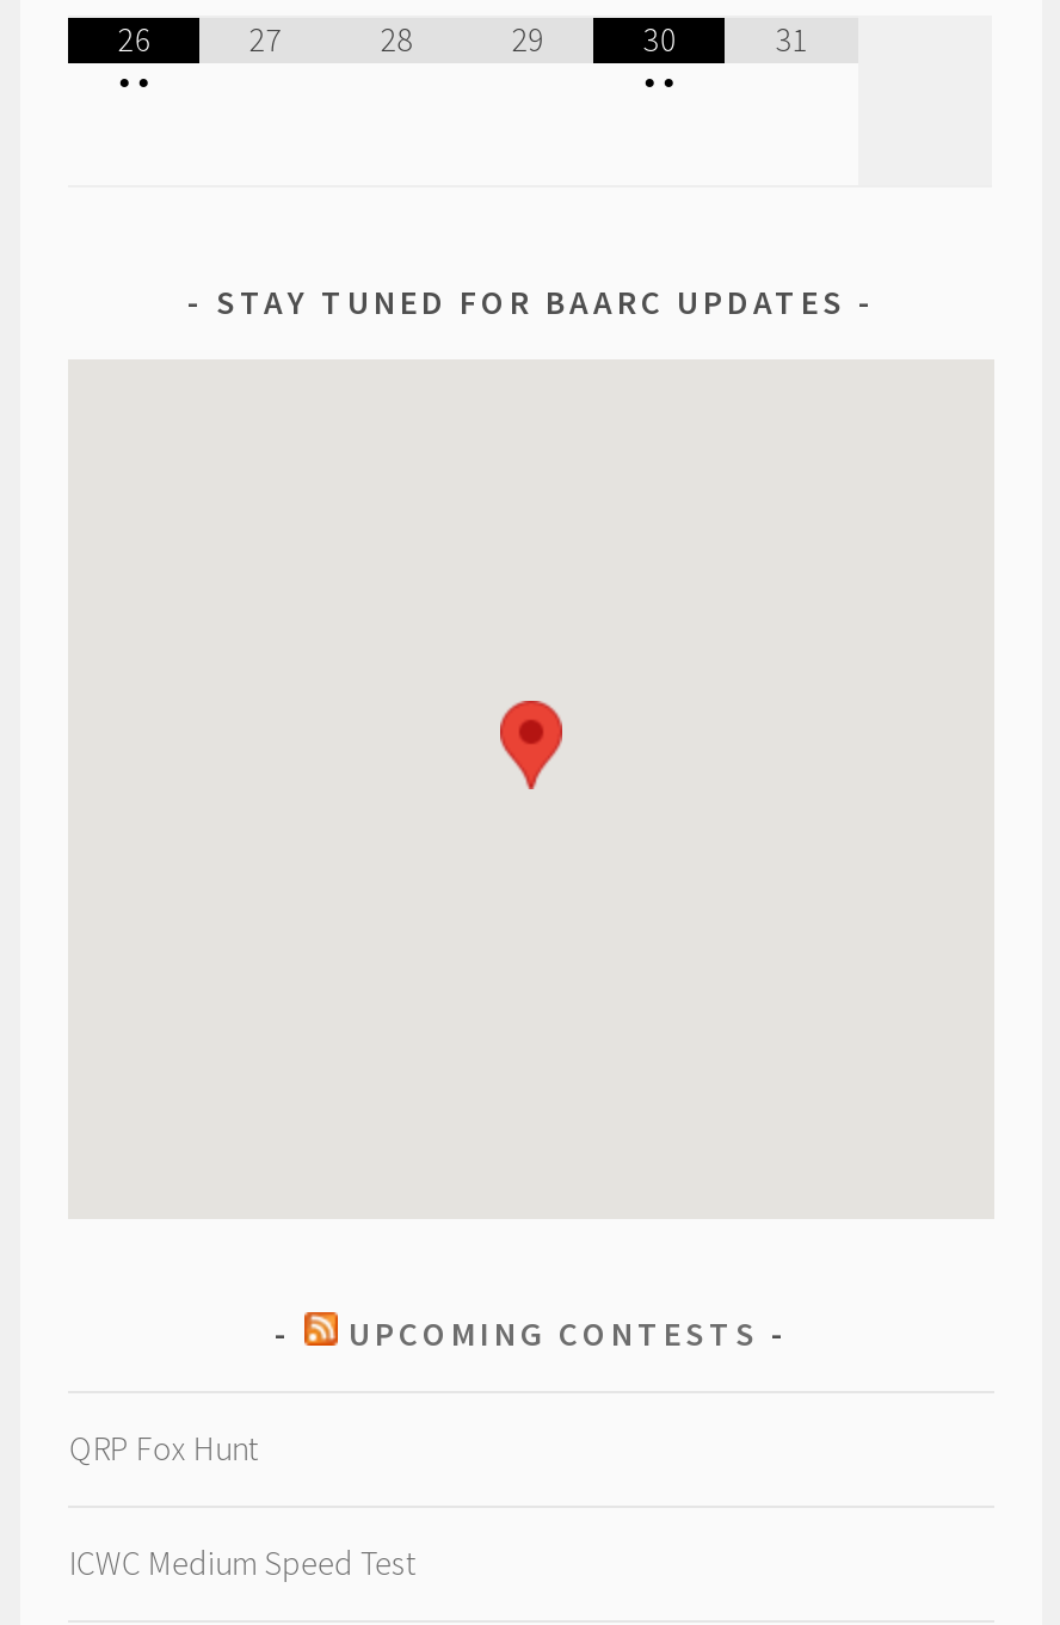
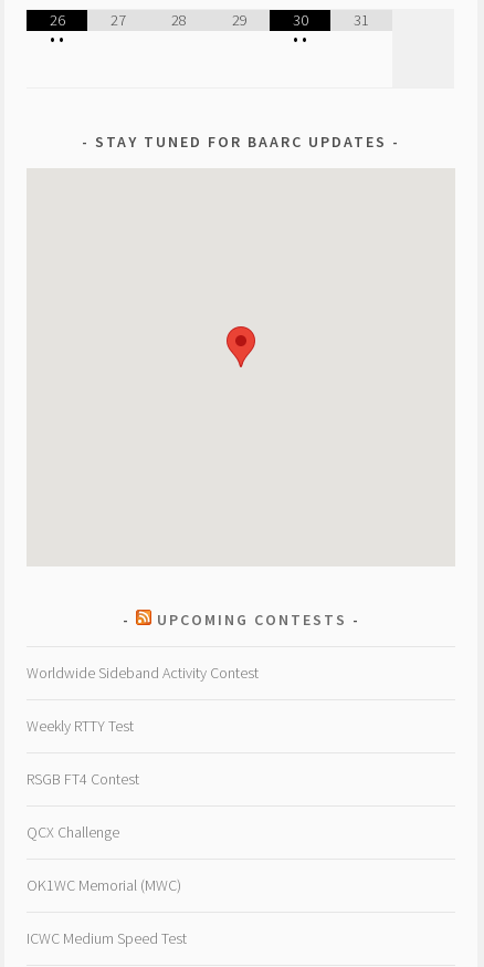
[69,1427,257,1470] QRP Fox Hunt -> [27,663,259,895] Worldwide Sideband Activity Contest | Weekly RTTY Test | RSGB FT4 Contest | QCX Challenge | OK1WC Memorial (MWC)

